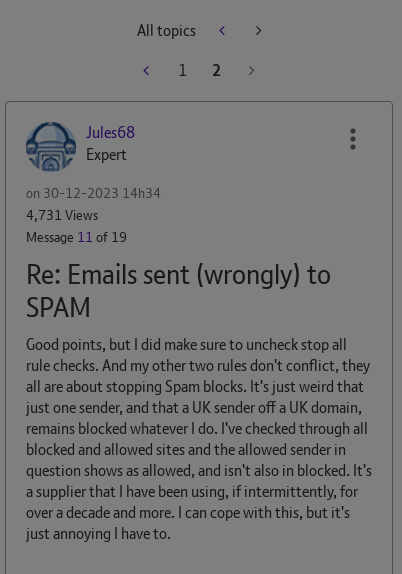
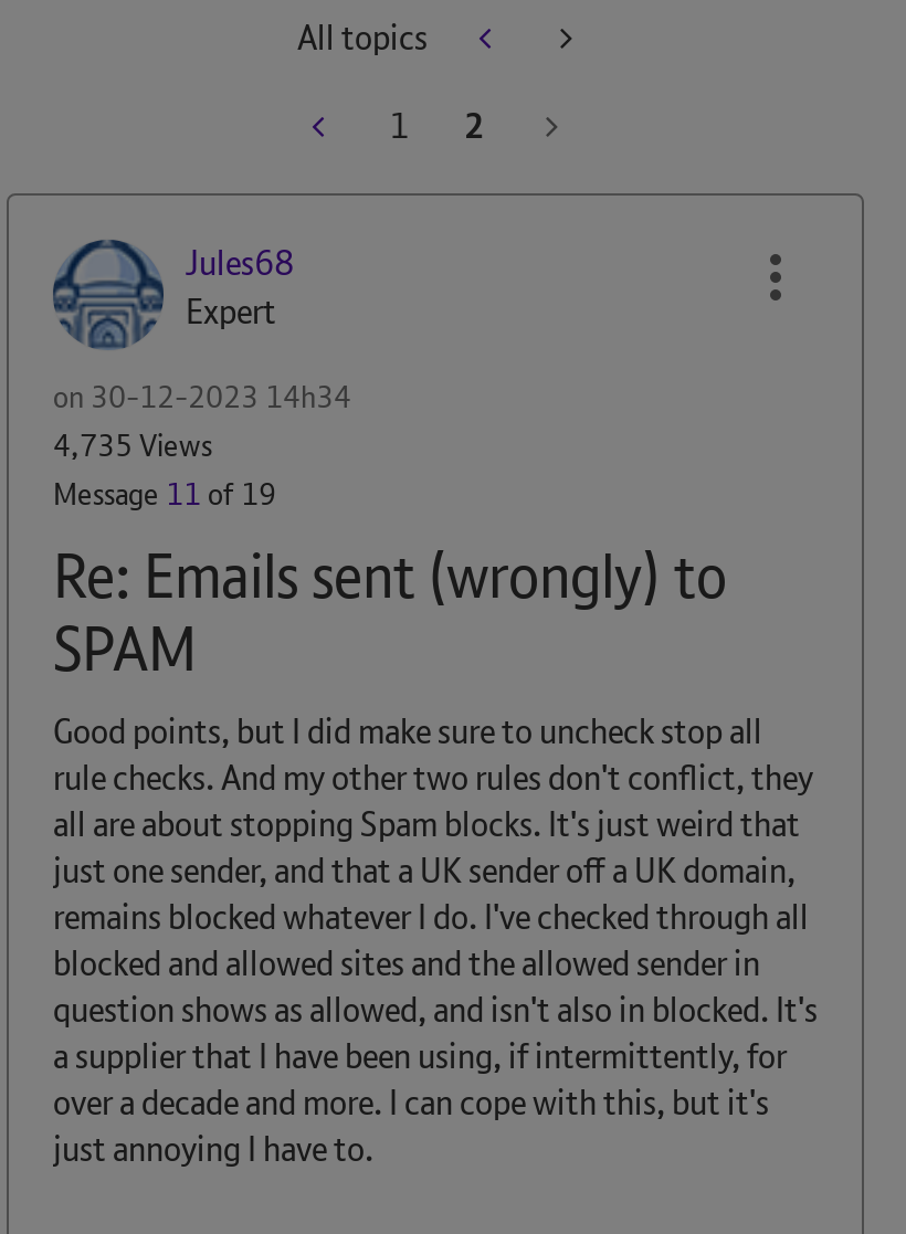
[26,206,98,224] 4,731 Views -> [53,425,212,465] 4,735 Views

